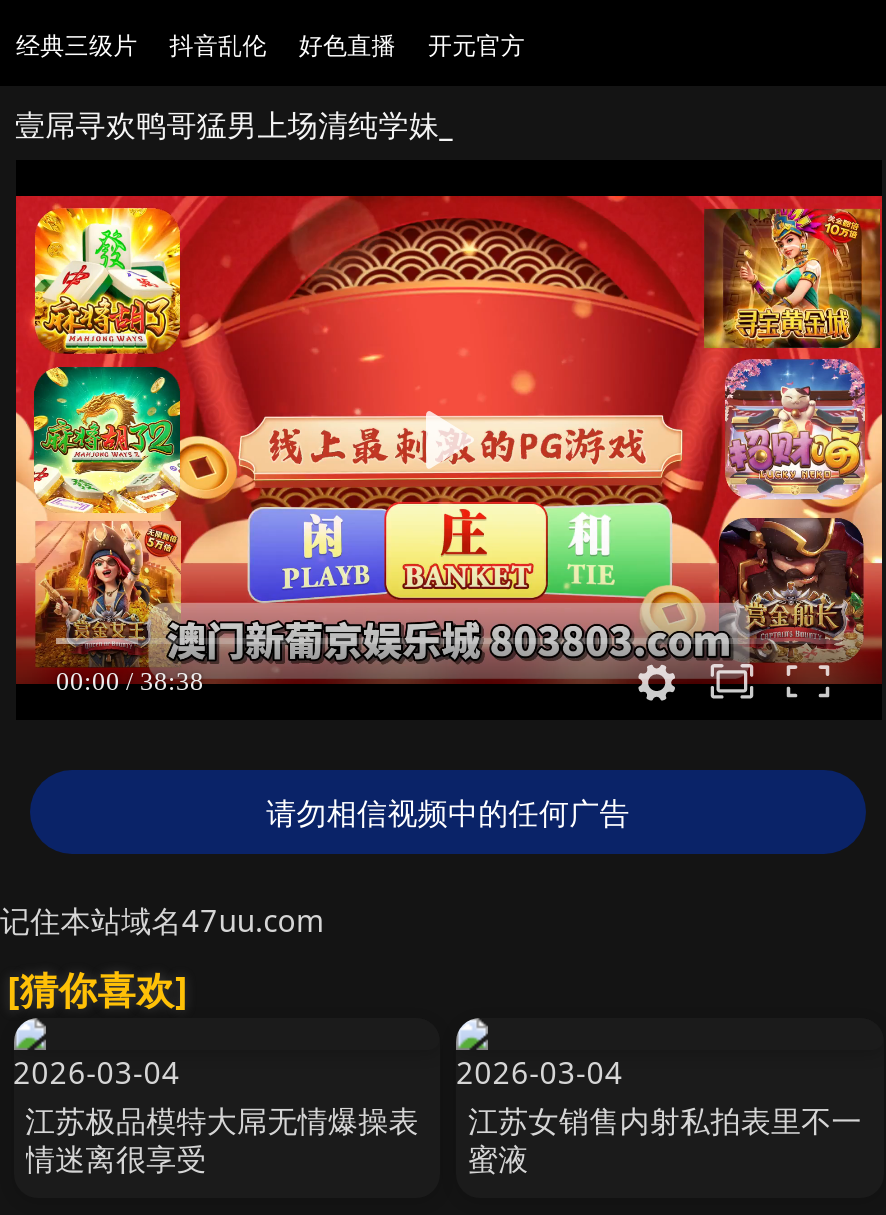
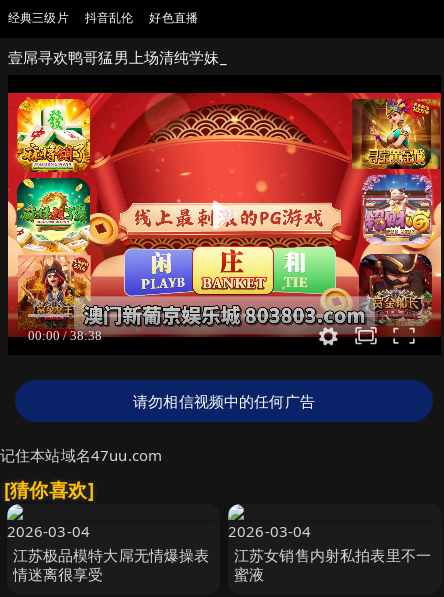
[428,28,525,62] 开元官方 -> none

